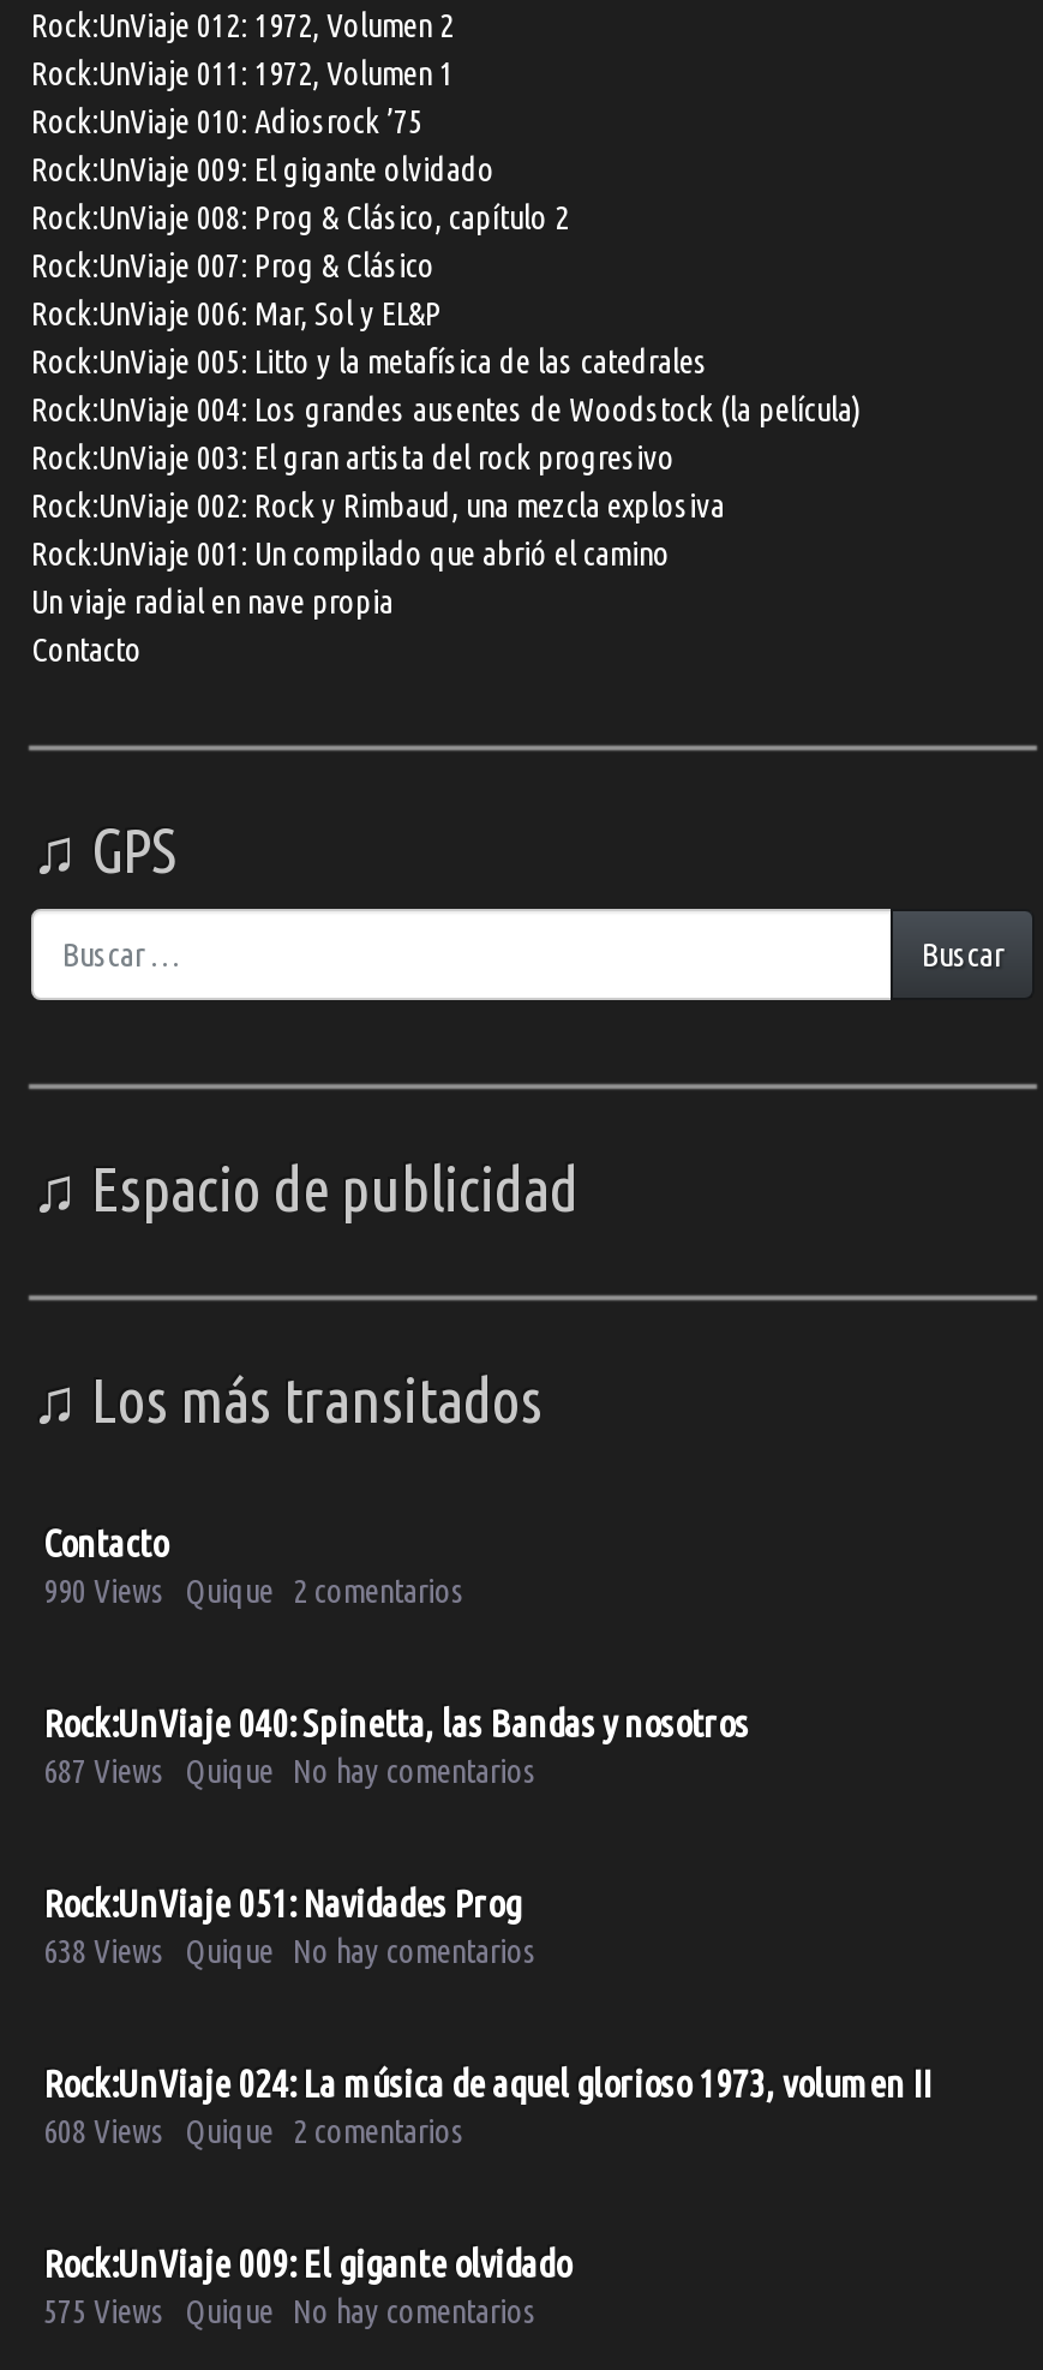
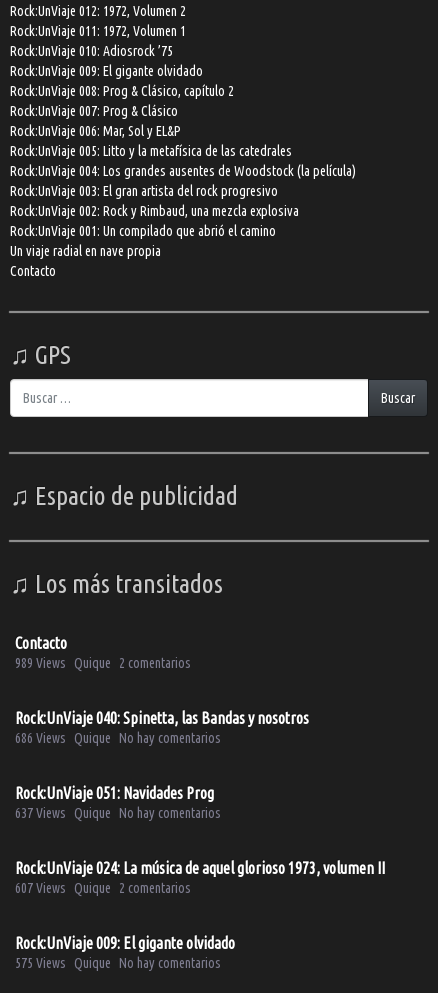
[43,1573,466,1611] 990 Views Quique 2 comentarios -> [15,655,191,671] 989 Views Quique 2 comentarios
[43,1753,538,1791] 687 Views Quique No hay comentarios -> [15,730,221,746] 686 Views Quique No hay comentarios
[43,1933,538,1971] 638 Views Quique No hay comentarios -> [15,805,221,821] 637 Views Quique No hay comentarios
[43,2113,466,2151] 608 Views Quique 2 comentarios -> [15,880,191,896] 607 Views Quique 2 comentarios

